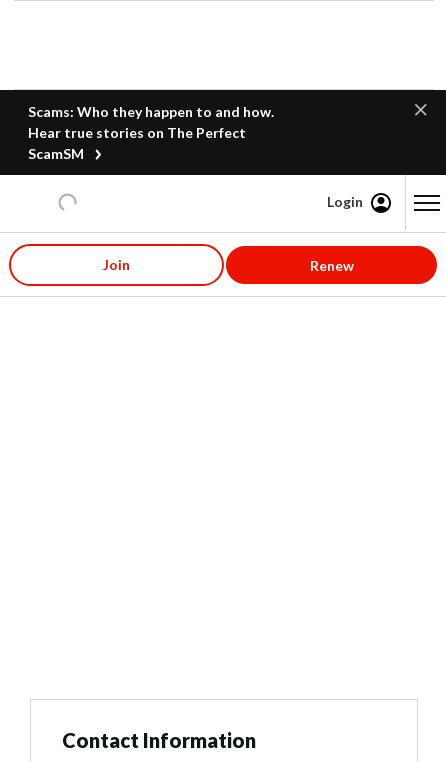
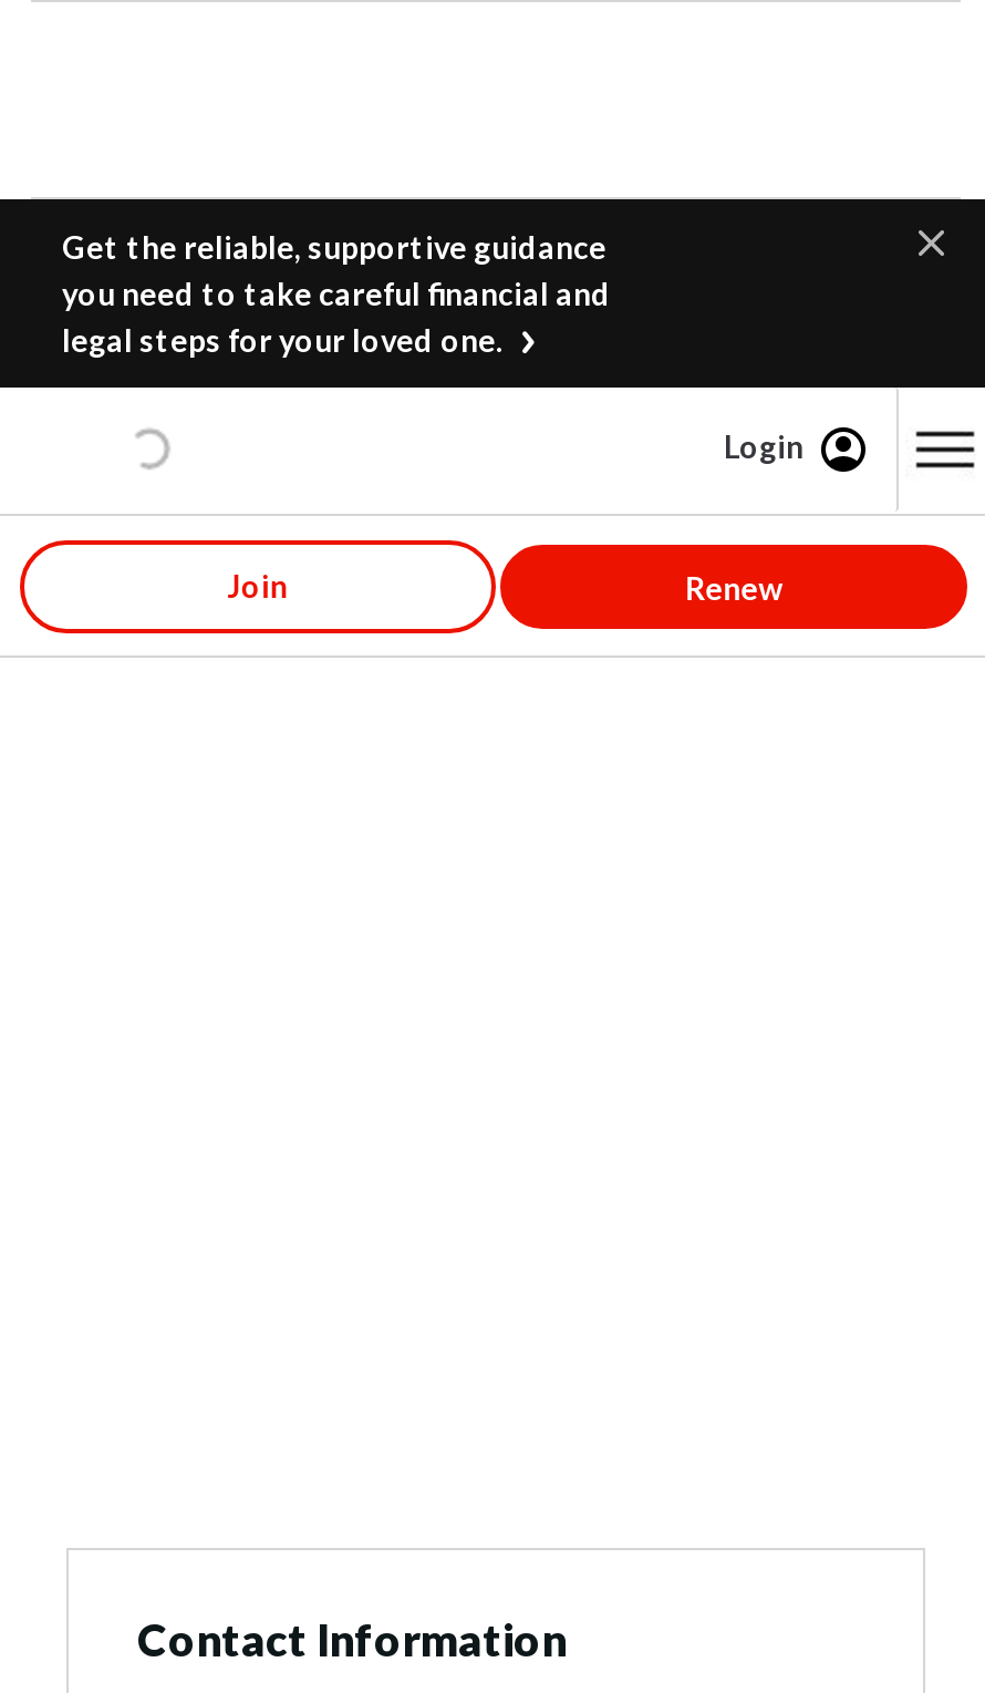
[28,103,274,162] Scams: Who they happen to and how. | Hear true stories on The Perfect | ScamSM -> [62,228,611,359] Get the reliable, supportive guidance | you need to take careful financial and | legal steps for your loved one.

